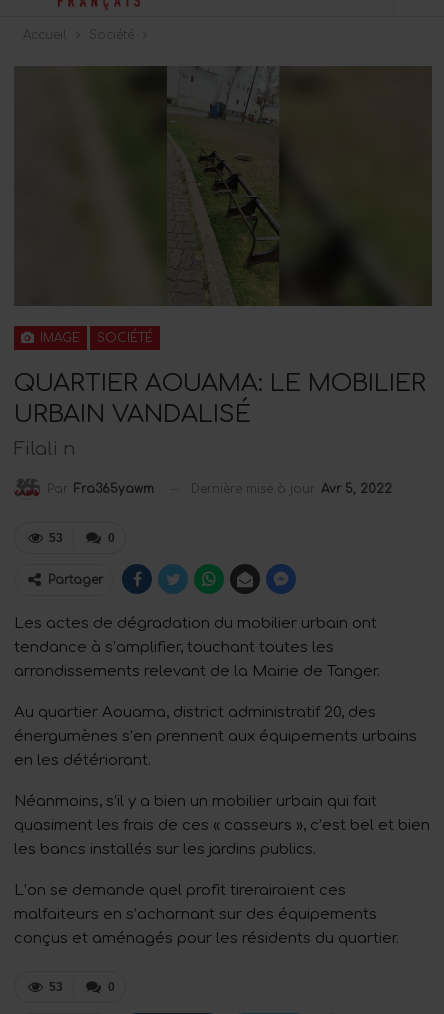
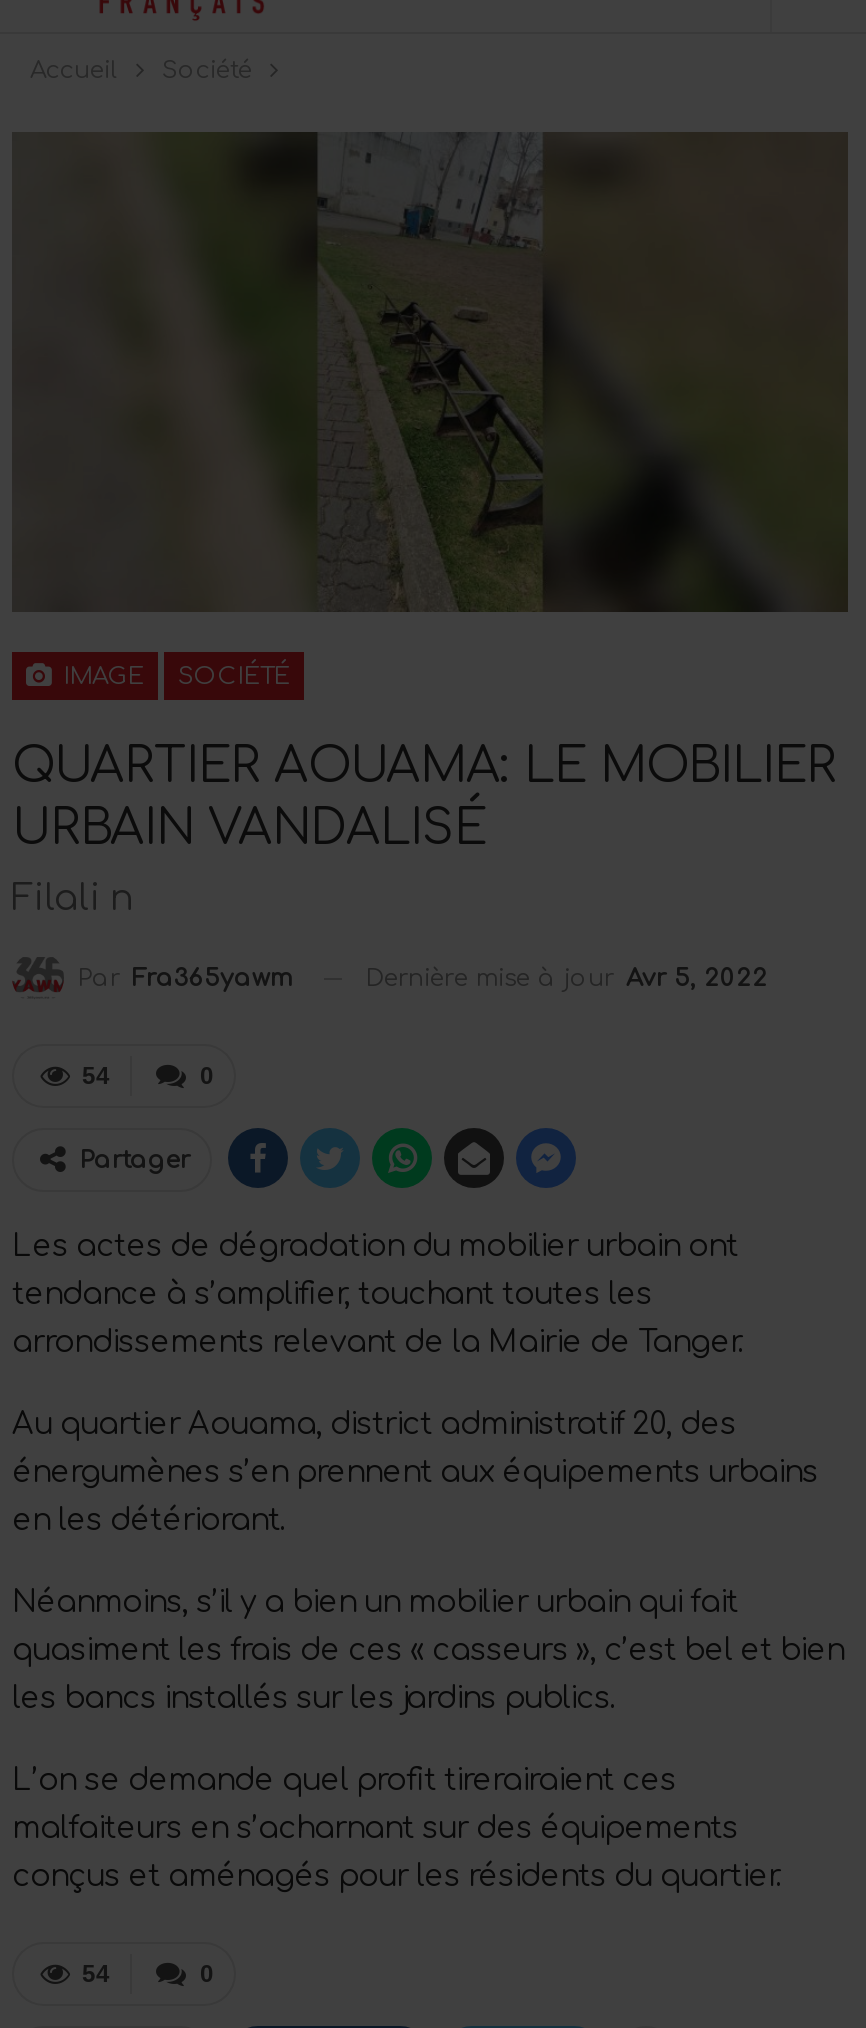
[49,531,63,545] 53 -> [82,1063,110,1091] 54
[49,980,63,994] 53 -> [82,1961,110,1989] 54

